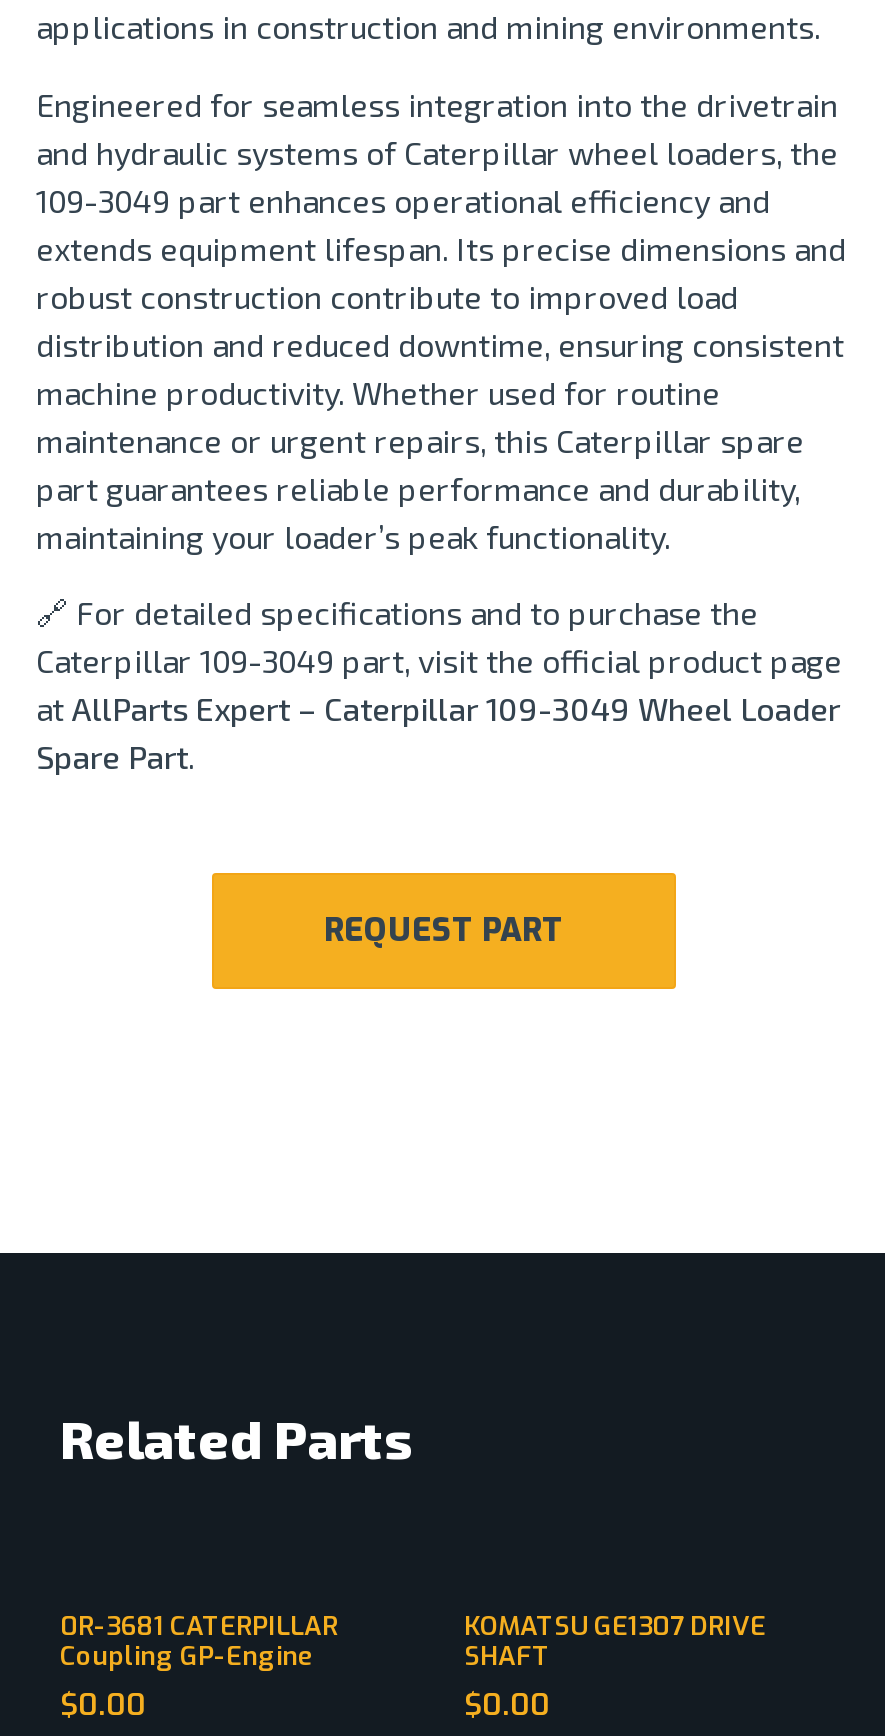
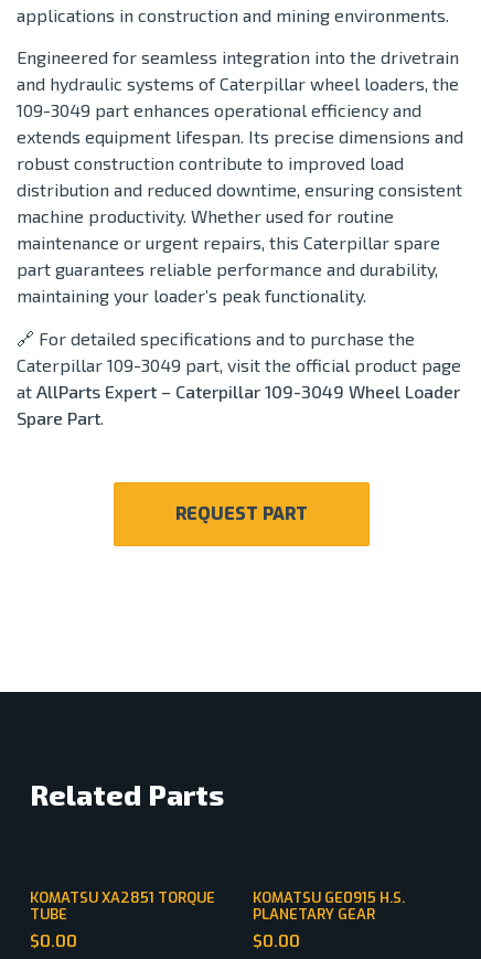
[60,1609,338,1673] 0R-3681 CATERPILLAR | Coupling GP-Engine -> [30,888,215,923] KOMATSU XA2851 TORQUE | TUBE
[464,1609,766,1673] KOMATSU GE1307 DRIVE | SHAFT -> [253,888,405,923] KOMATSU GE0915 H.S. | PLANETARY GEAR

